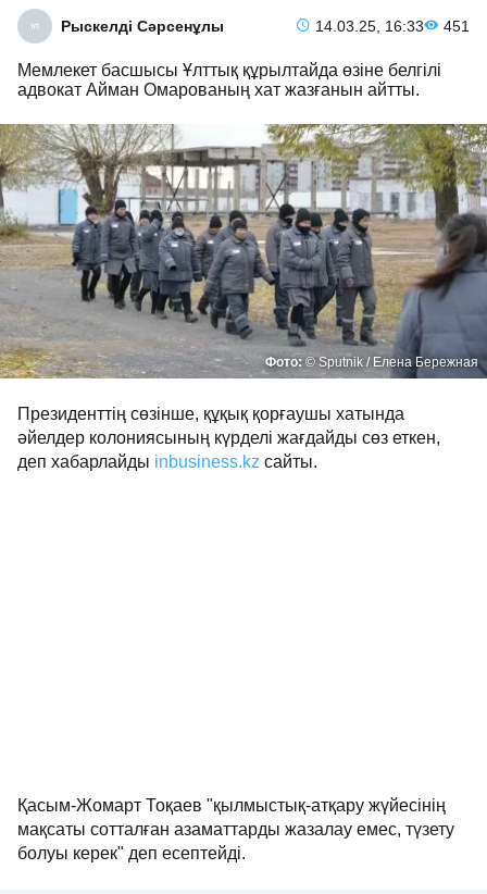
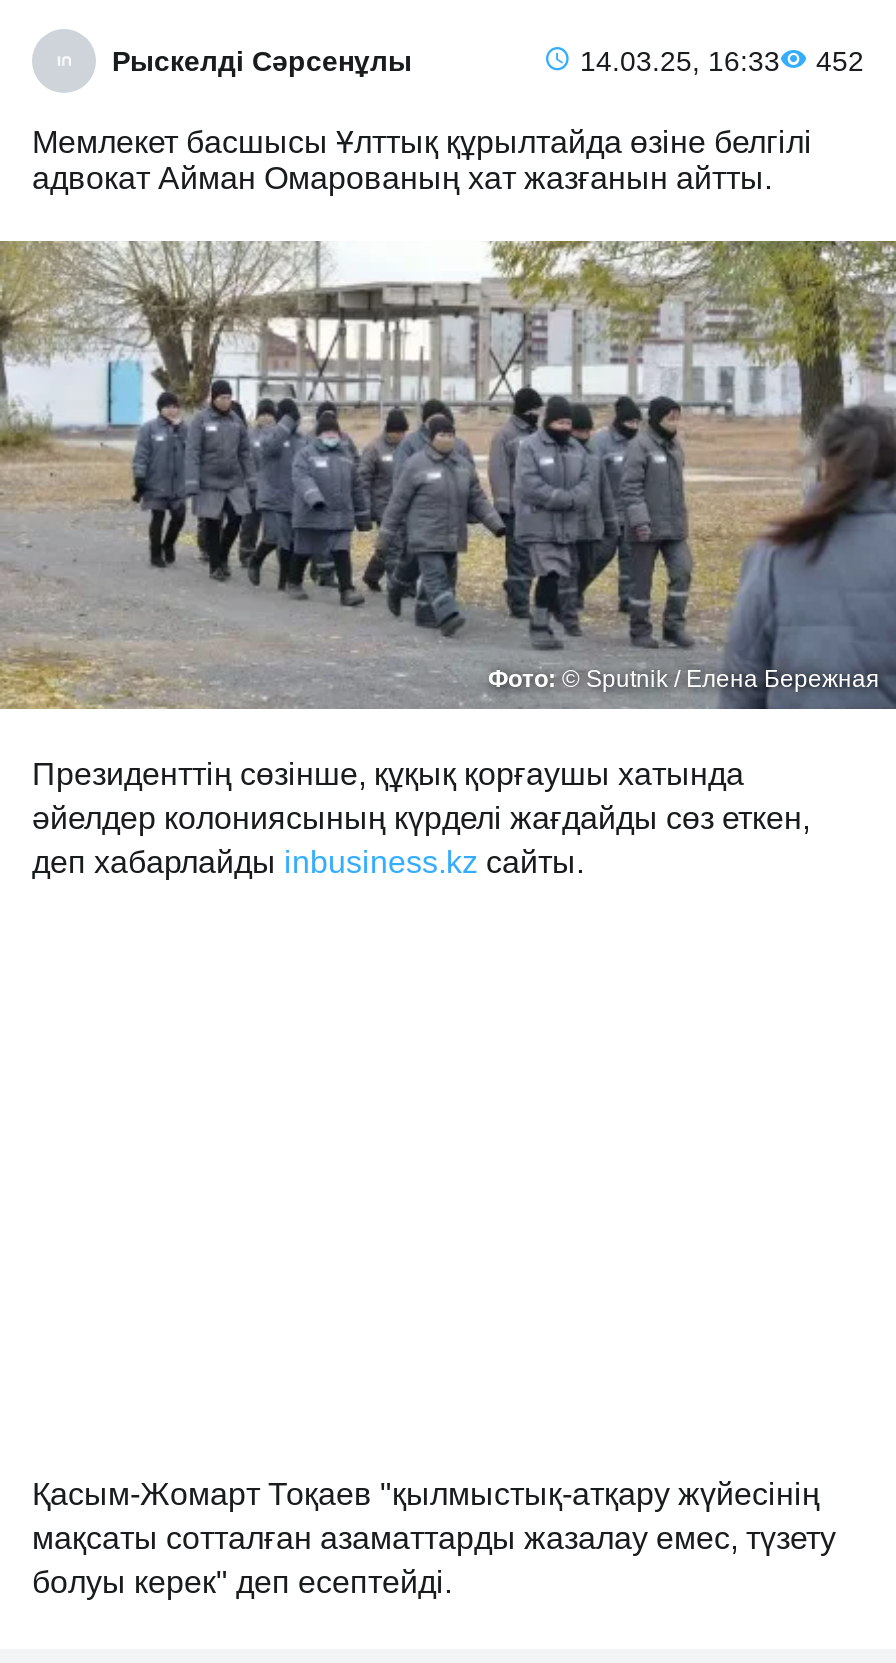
[315,17,470,35] 14.03.25, 16:33 451 -> [580,45,864,77] 14.03.25, 16:33 452

